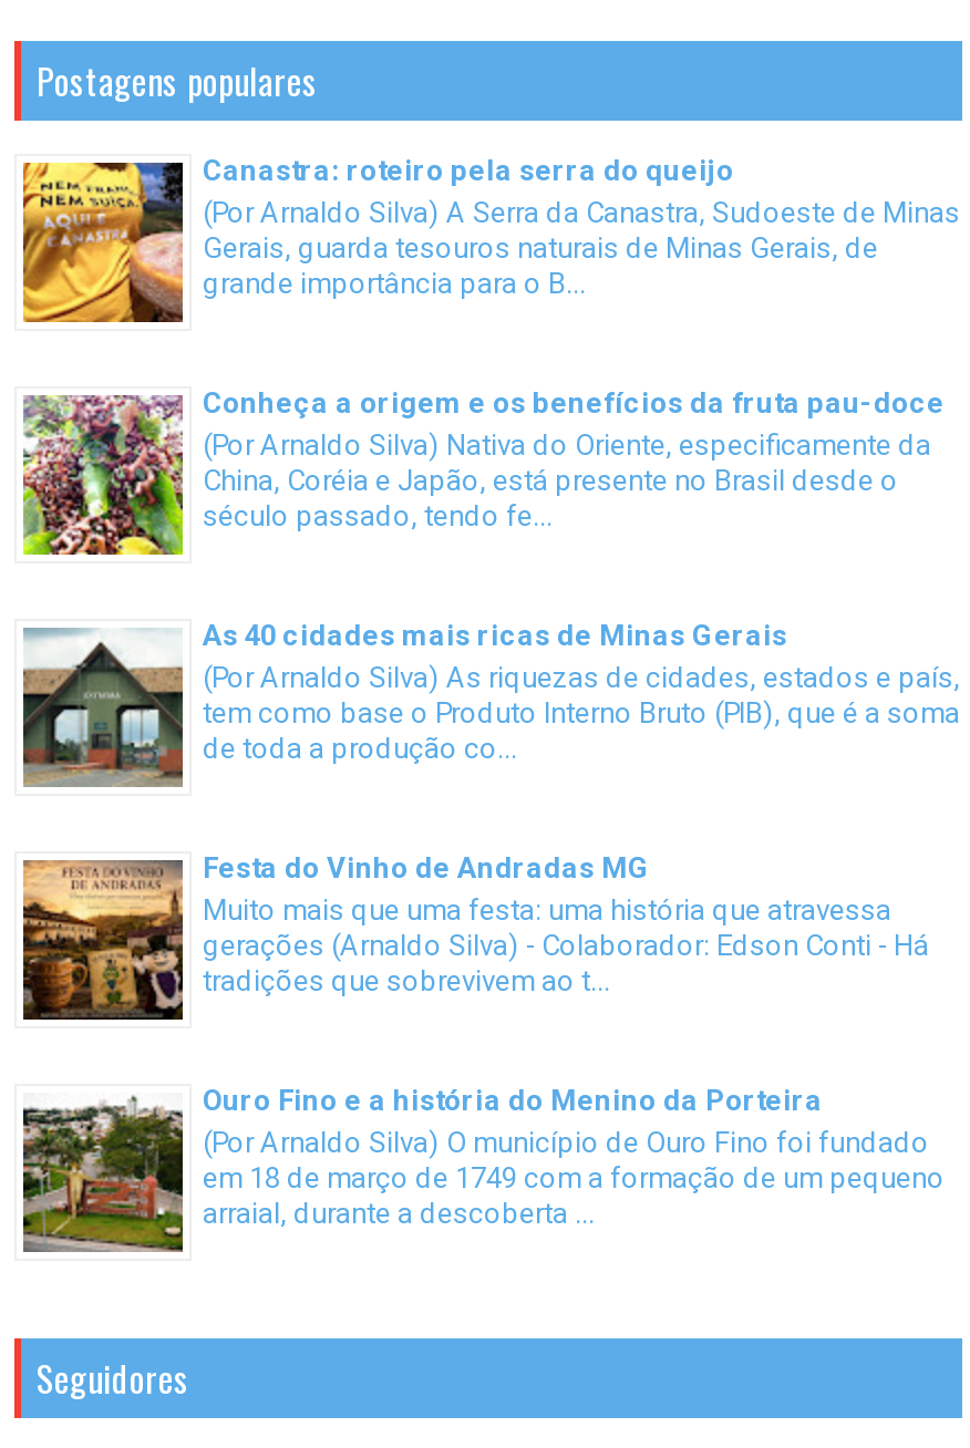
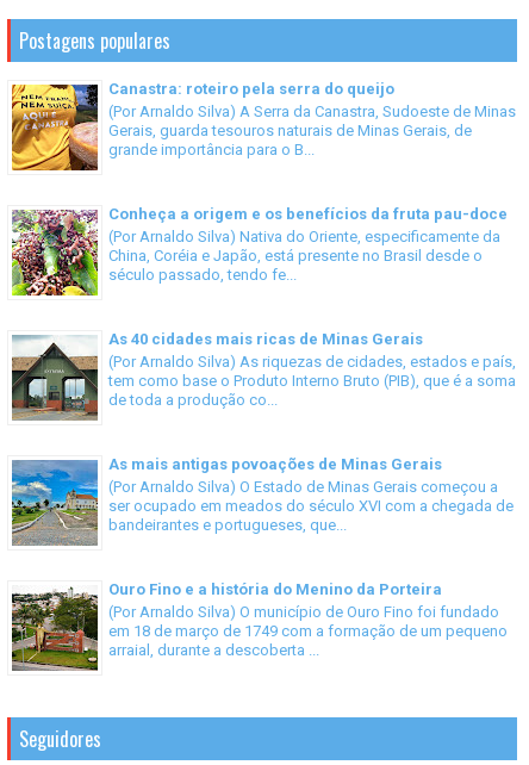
[21,851,929,1020] [image] | Festa do Vinho de Andradas MG | Muito mais que uma festa: uma história que atravessa | gerações (Arnaldo Silva) - Colaborador: Edson Conti - Há | tradições que sobrevivem ao t... -> [11,455,514,545] [image] | As mais antigas povoações de Minas Gerais | (Por Arnaldo Silva) O Estado de Minas Gerais começou a | ser ocupado em meados do século XVI com a chegada de | bandeirantes e portugueses, que...

